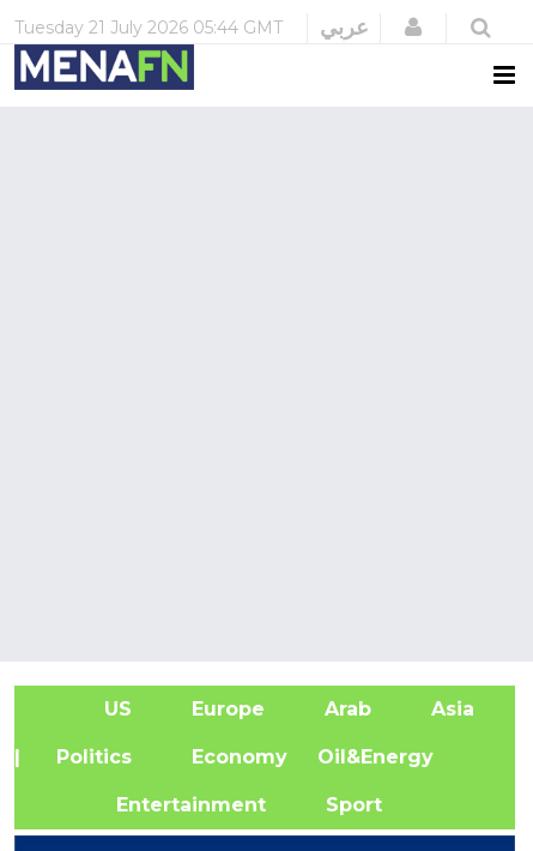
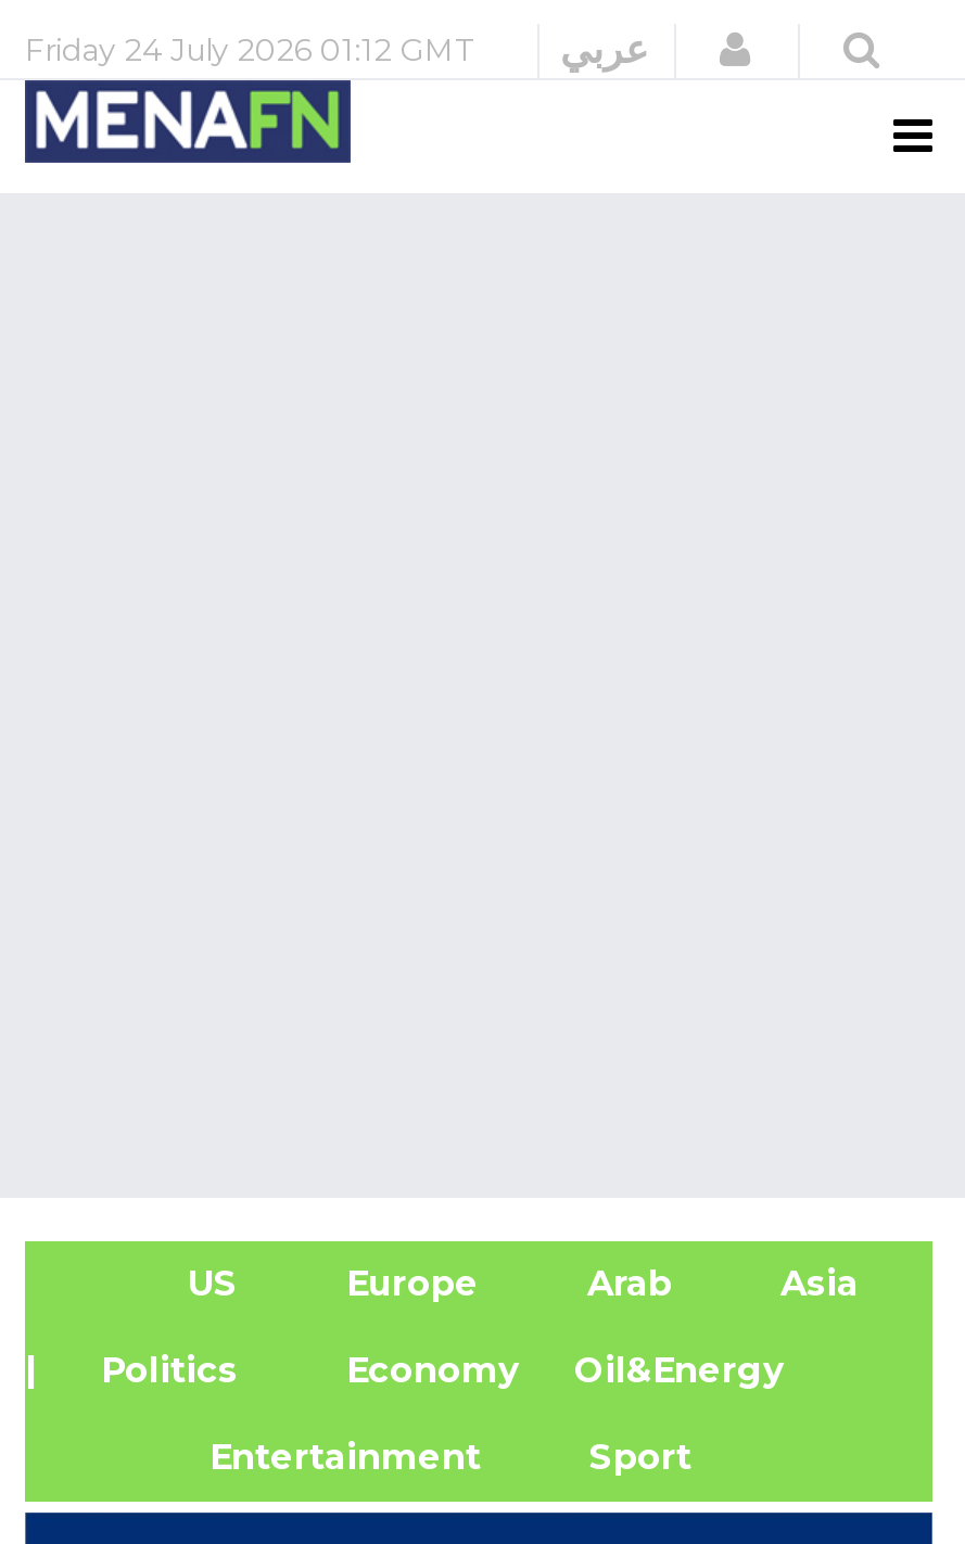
[14,17,283,38] Tuesday 21 July 2026 05:44 GMT -> [25,30,472,69] Friday 24 July 2026 01:12 GMT

